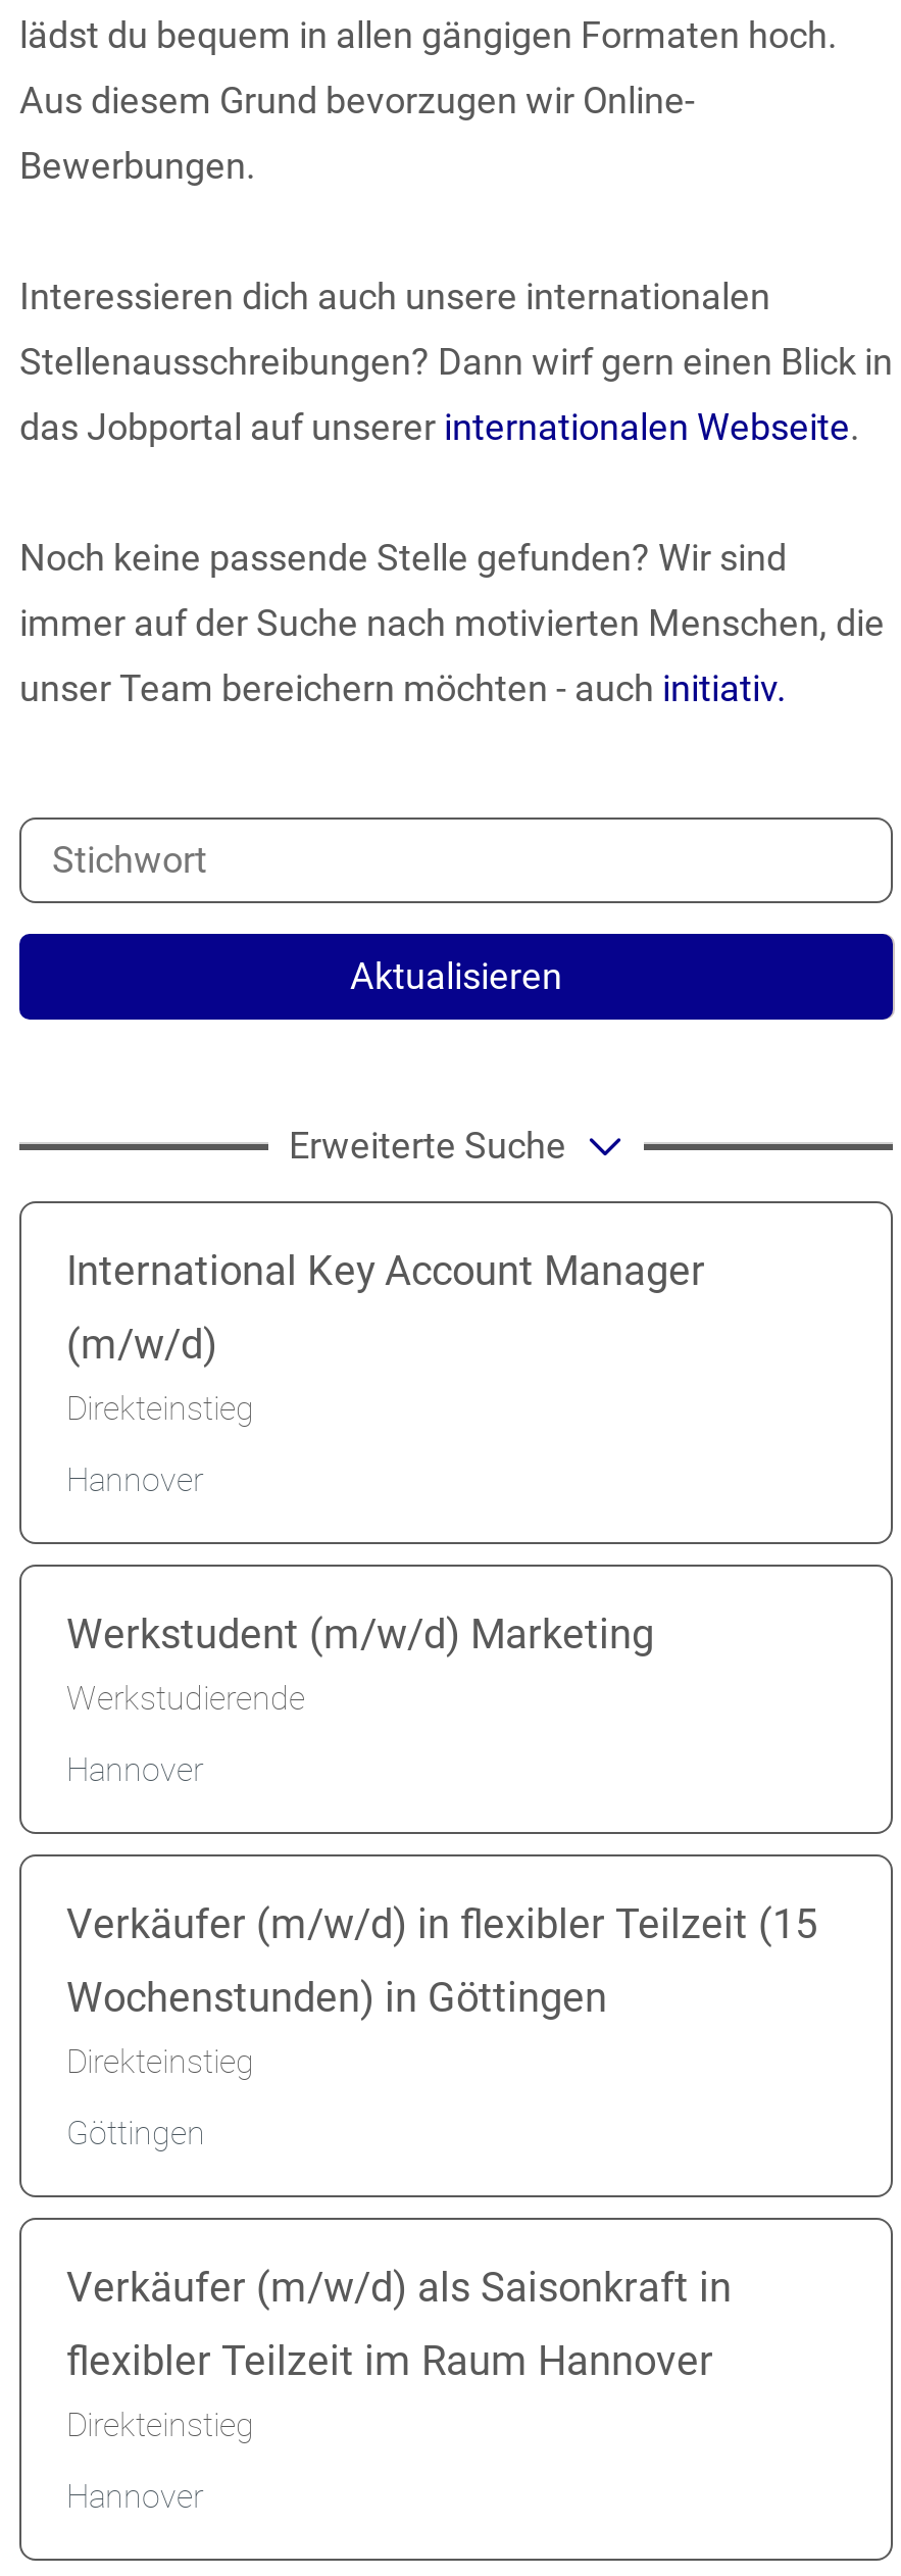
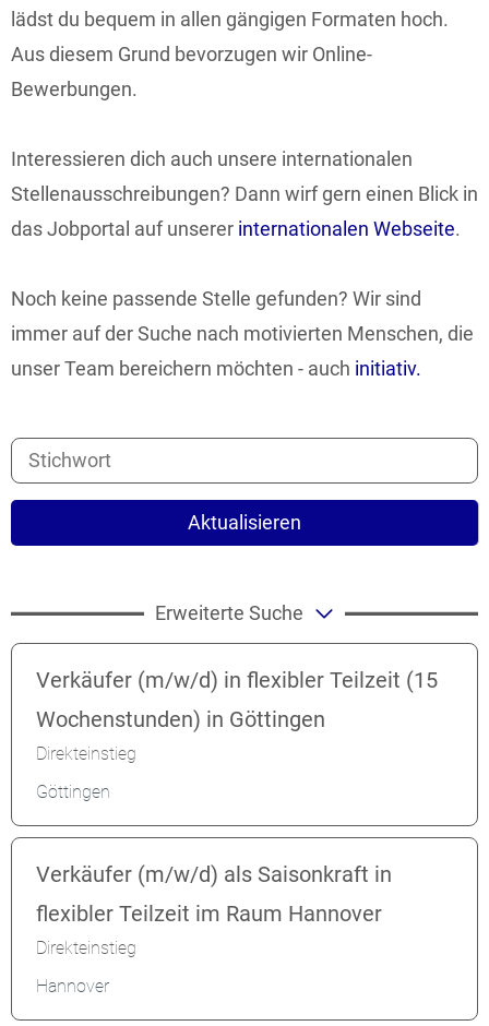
[66,1247,705,1790] International Key Account Manager | (m/w/d) | Direkteinstieg | Hannover | Werkstudent (m/w/d) Marketing | Werkstudierende | Hannover -> none

